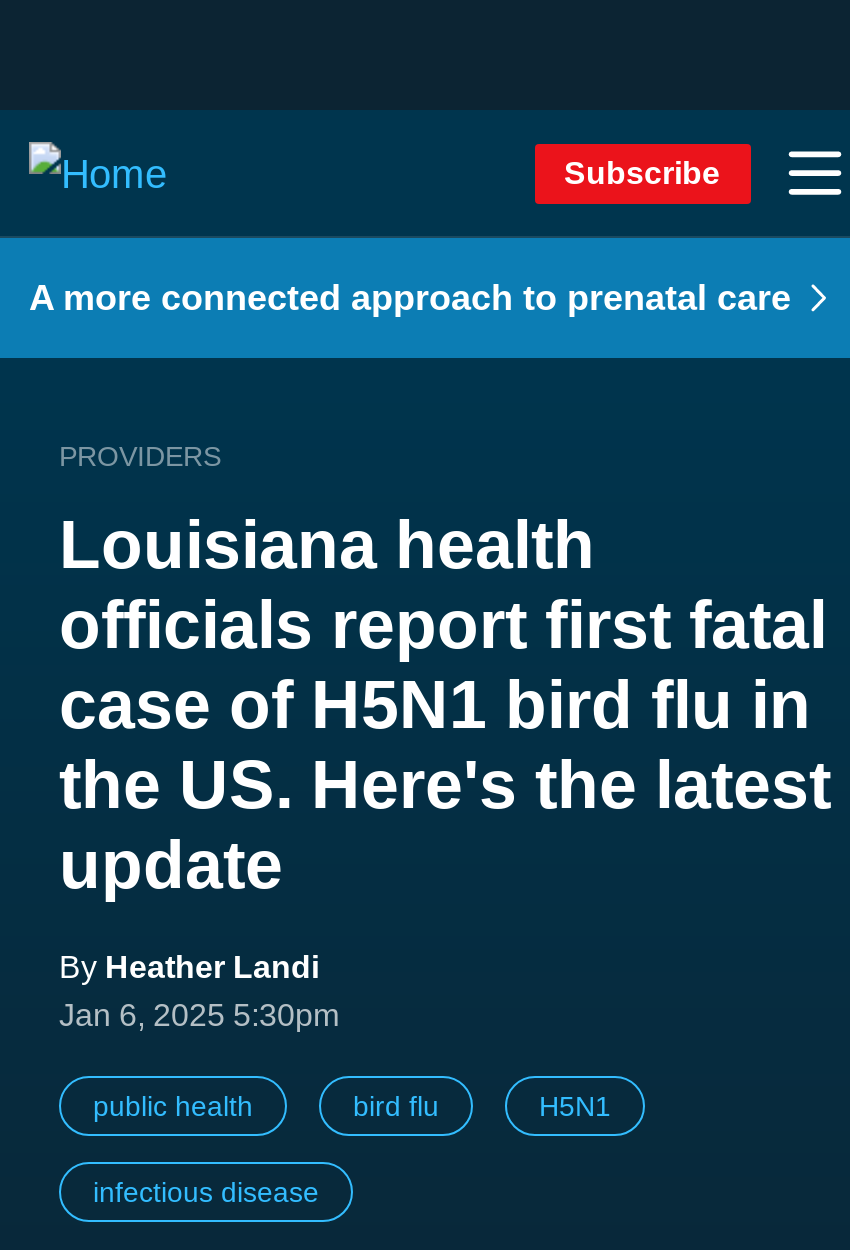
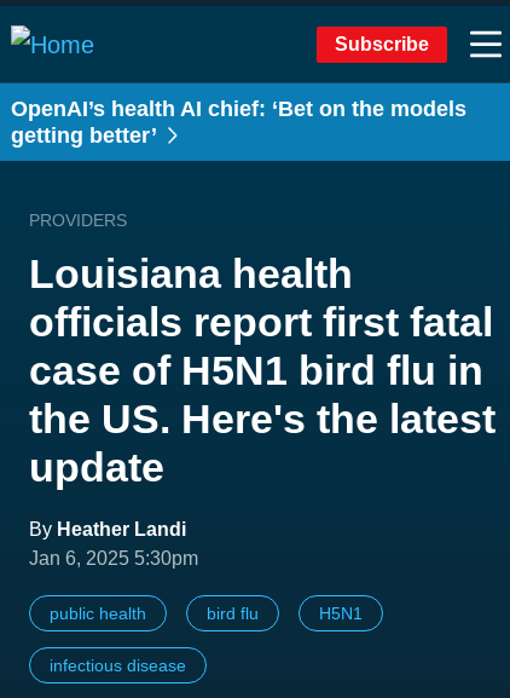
[29,278,801,318] A more connected approach to prenatal care -> [11,97,466,148] OpenAI’s health AI chief: ‘Bet on the models | getting better’

